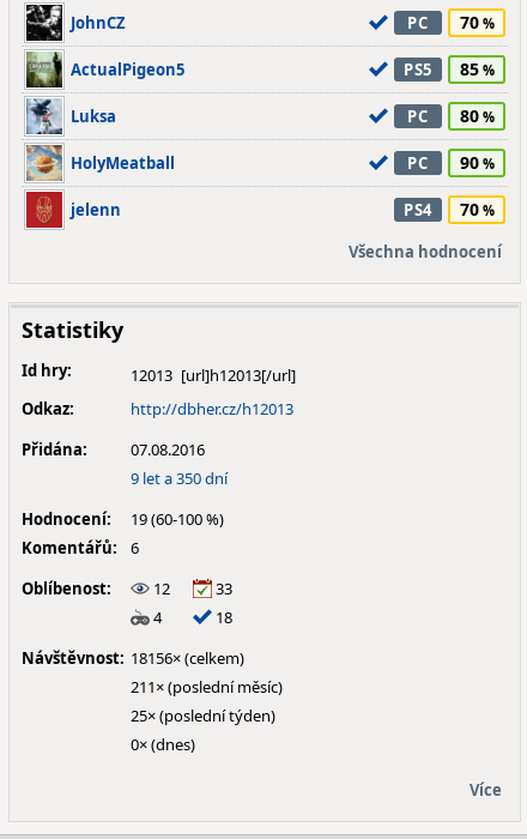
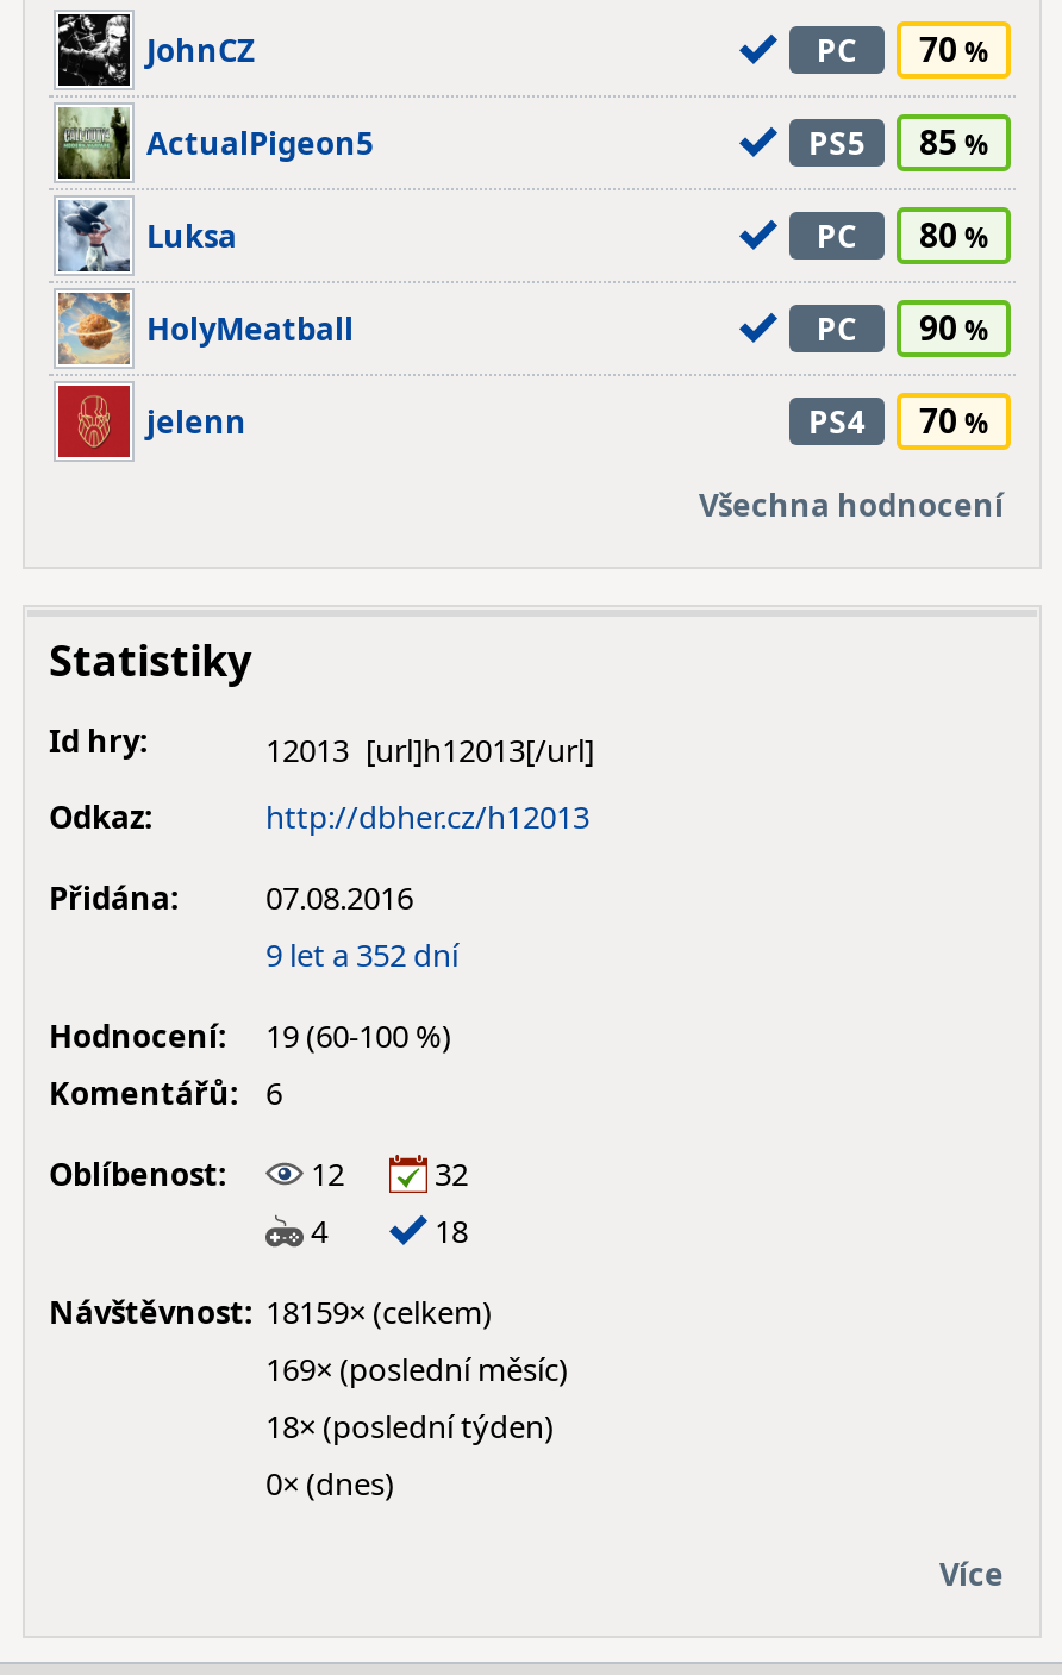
[131,467,228,489] 9 let a 350 dní -> [265,933,458,976] 9 let a 352 dní
[22,578,232,599] Oblíbenost: 12 33 -> [49,1152,468,1195] Oblíbenost: 12 32
[22,647,244,669] Návštěvnost: 18156× (celkem) -> [49,1290,492,1333] Návštěvnost: 18159× (celkem)
[131,676,283,698] 211× (poslední měsíc) -> [265,1348,568,1390] 169× (poslední měsíc)
[131,705,275,726] 25× (poslední týden) -> [265,1405,554,1448] 18× (poslední týden)

